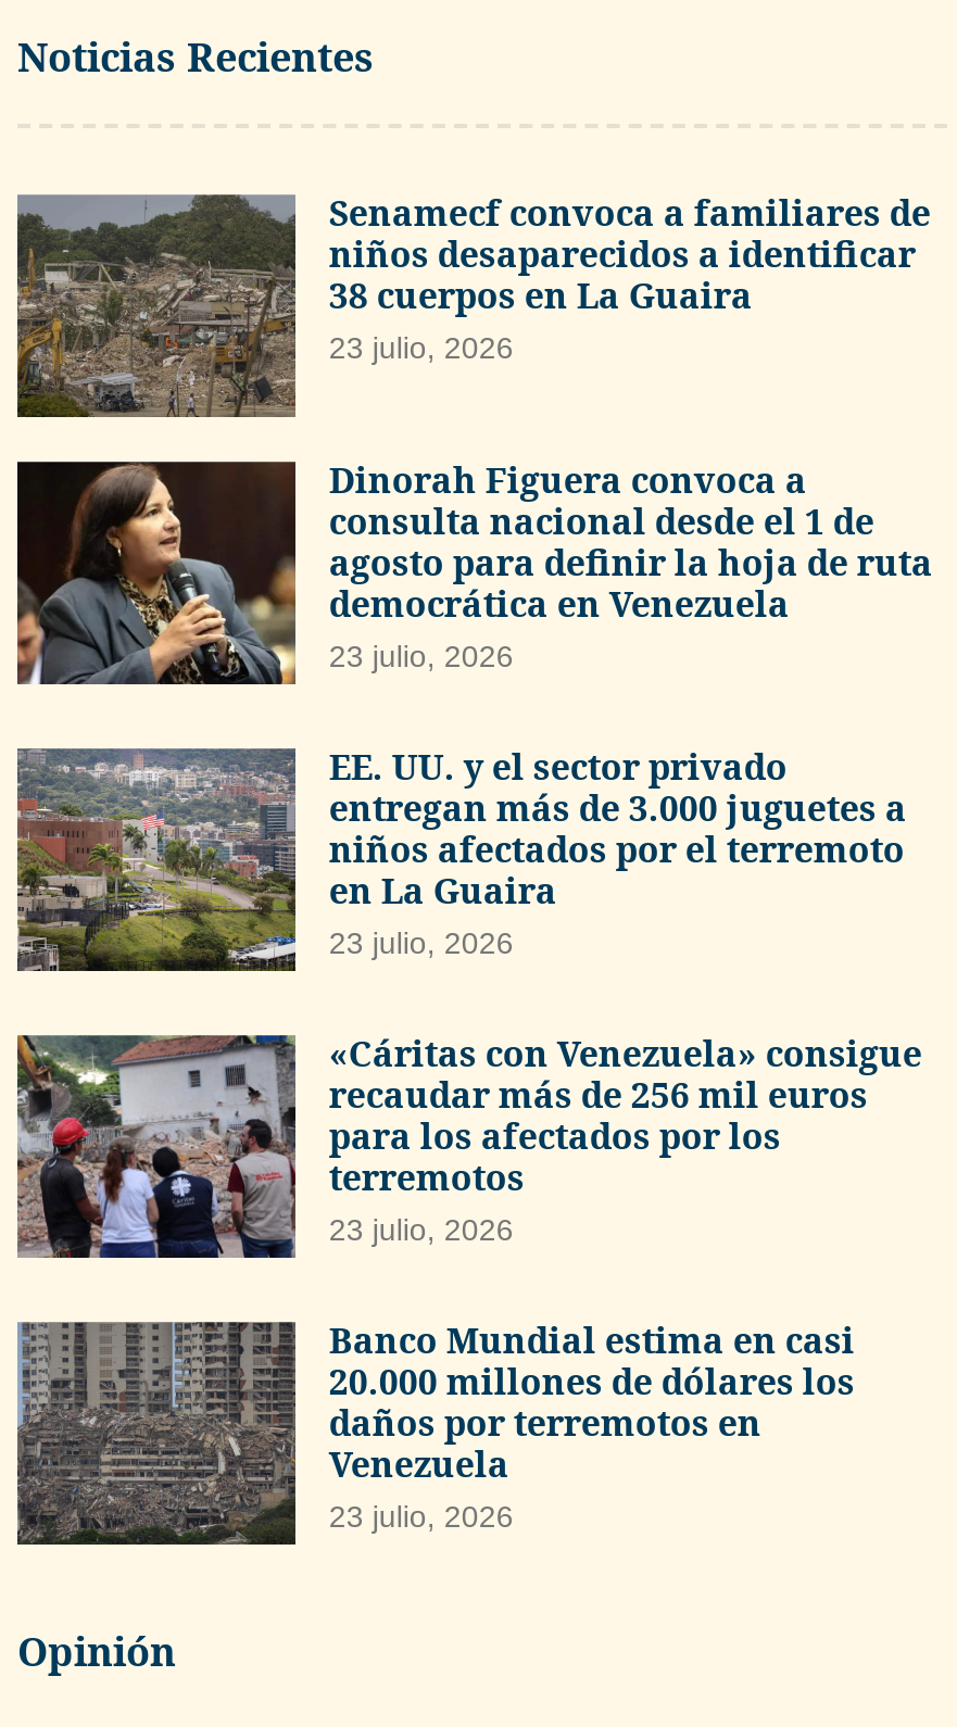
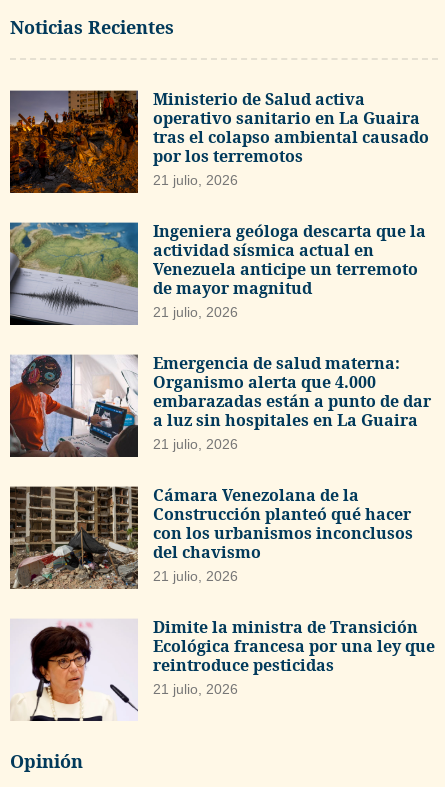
[17,190,931,419] [image] | Senamecf convoca a familiares de | niños desaparecidos a identificar | 38 cuerpos en La Guaira | 23 julio, 2026 -> [9,88,429,194] [image] | Ministerio de Salud activa | operativo sanitario en La Guaira | tras el colapso ambiental causado | por los terremotos | 21 julio, 2026
[15,457,933,704] [image] | Dinorah Figuera convoca a | consulta nacional desde el 1 de | agosto para definir la hoja de ruta | democrática en Venezuela | 23 julio, 2026 -> [9,213,426,326] [image] | Ingeniera geóloga descarta que la | actividad sísmica actual en | Venezuela anticipe un terremoto | de mayor magnitud | 21 julio, 2026
[15,743,907,991] [image] | EE. UU. y el sector privado | entregan más de 3.000 juguetes a | niños afectados por el terremoto | en La Guaira | 23 julio, 2026 -> [9,346,431,458] [image] | Emergencia de salud materna: | Organismo alerta que 4.000 | embarazadas están a punto de dar | a luz sin hospitales en La Guaira | 21 julio, 2026
[15,1030,922,1277] [image] | «Cáritas con Venezuela» consigue | recaudar más de 256 mil euros | para los afectados por los | terremotos | 23 julio, 2026 -> [9,477,413,590] [image] | Cámara Venezolana de la | Construcción planteó qué hacer | con los urbanismos inconclusos | del chavismo | 21 julio, 2026
[15,1317,855,1564] [image] | Banco Mundial estima en casi | 20.000 millones de dólares los | daños por terremotos en | Venezuela | 23 julio, 2026 -> [10,609,435,722] [image] | Dimite la ministra de Transición | Ecológica francesa por una ley que | reintroduce pesticidas | 21 julio, 2026

